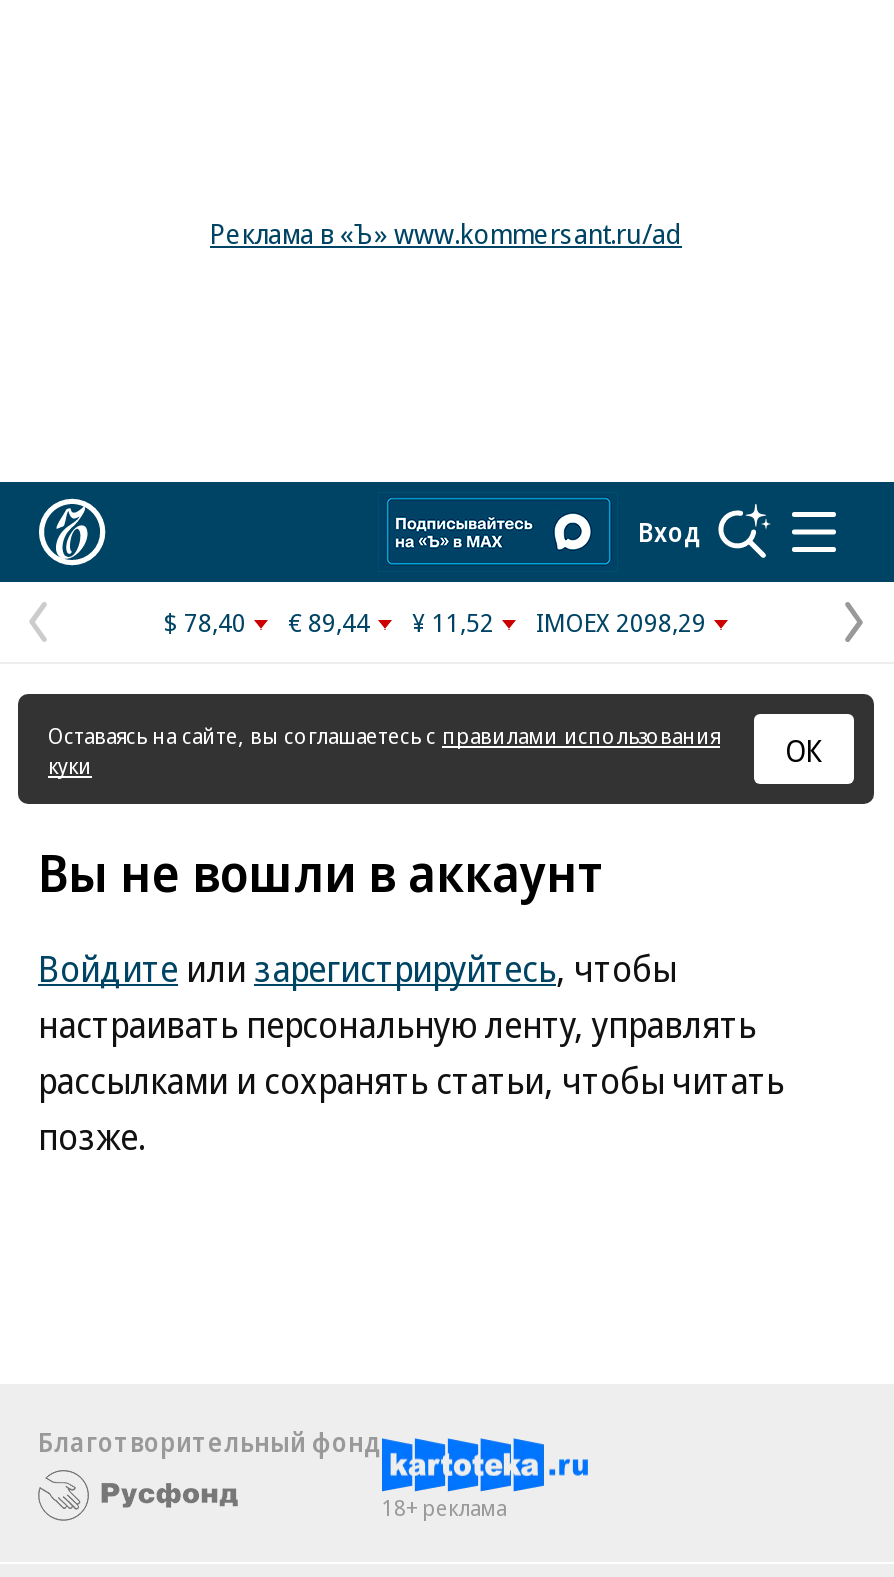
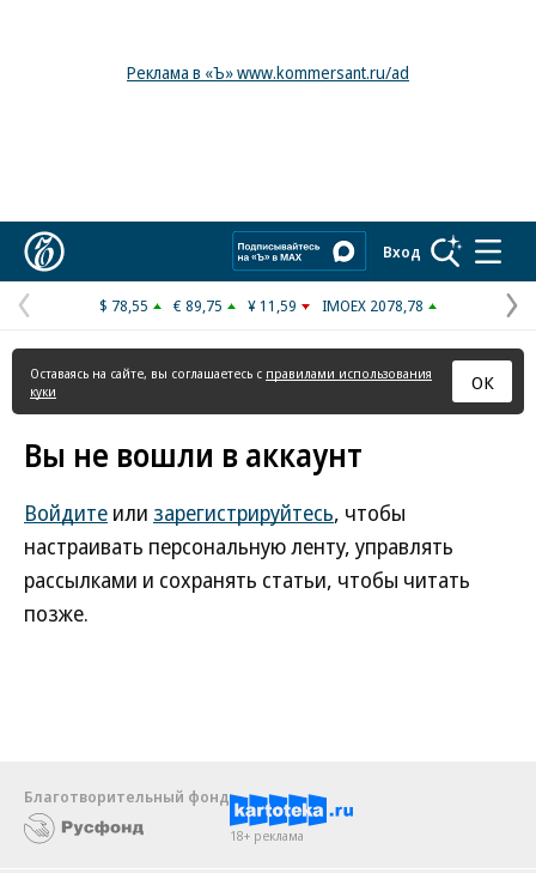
[164,604,246,640] $ 78,40 -> [99,295,148,316] $ 78,55
[288,604,370,640] € 89,44 -> [173,295,223,316] € 89,75
[412,604,494,640] ¥ 11,52 -> [248,295,297,316] ¥ 11,59
[536,604,706,640] IMOEX 2098,29 -> [322,295,424,316] IMOEX 2078,78

